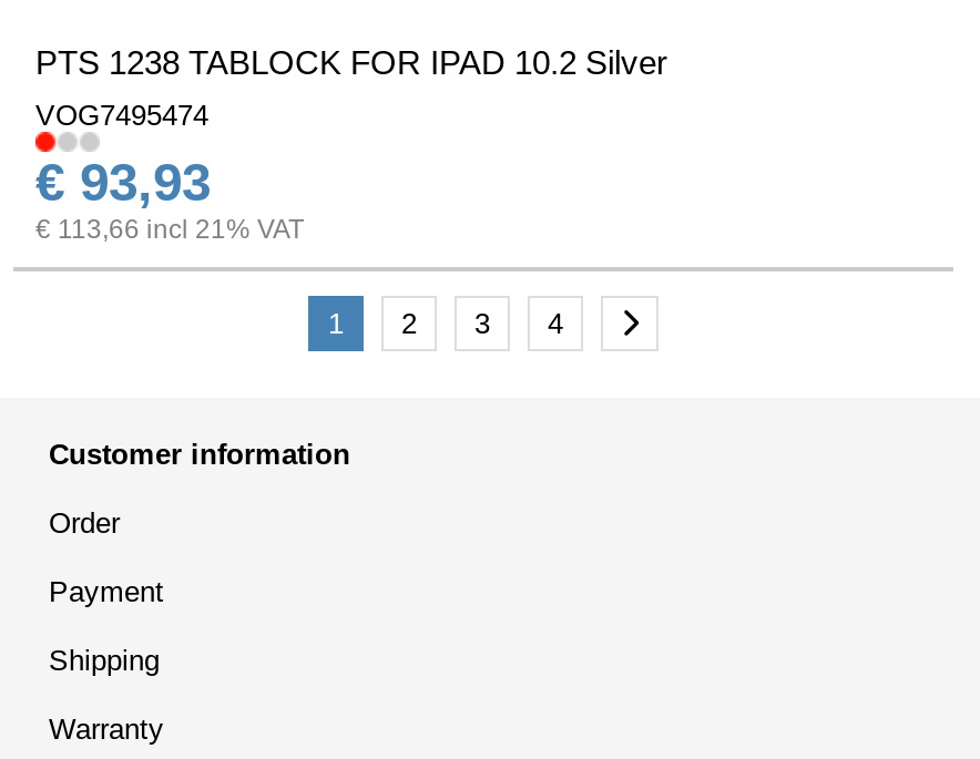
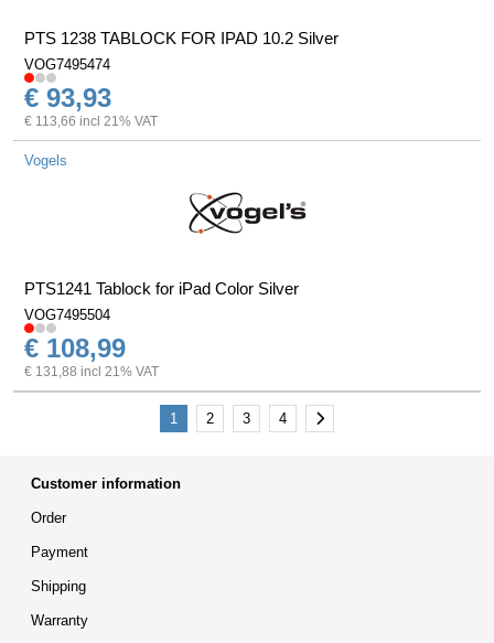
none -> [24,152,67,169] Vogels
none -> [24,191,307,379] [image] | PTS1241 Tablock for iPad Color Silver | VOG7495504 | € 108,99 | € 131,88 incl 21% VAT

